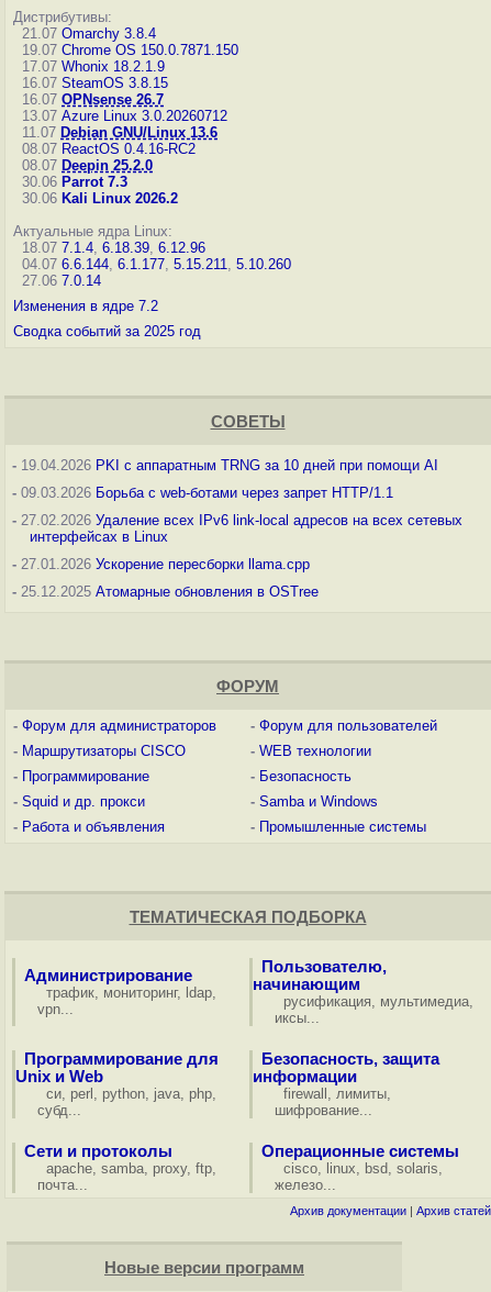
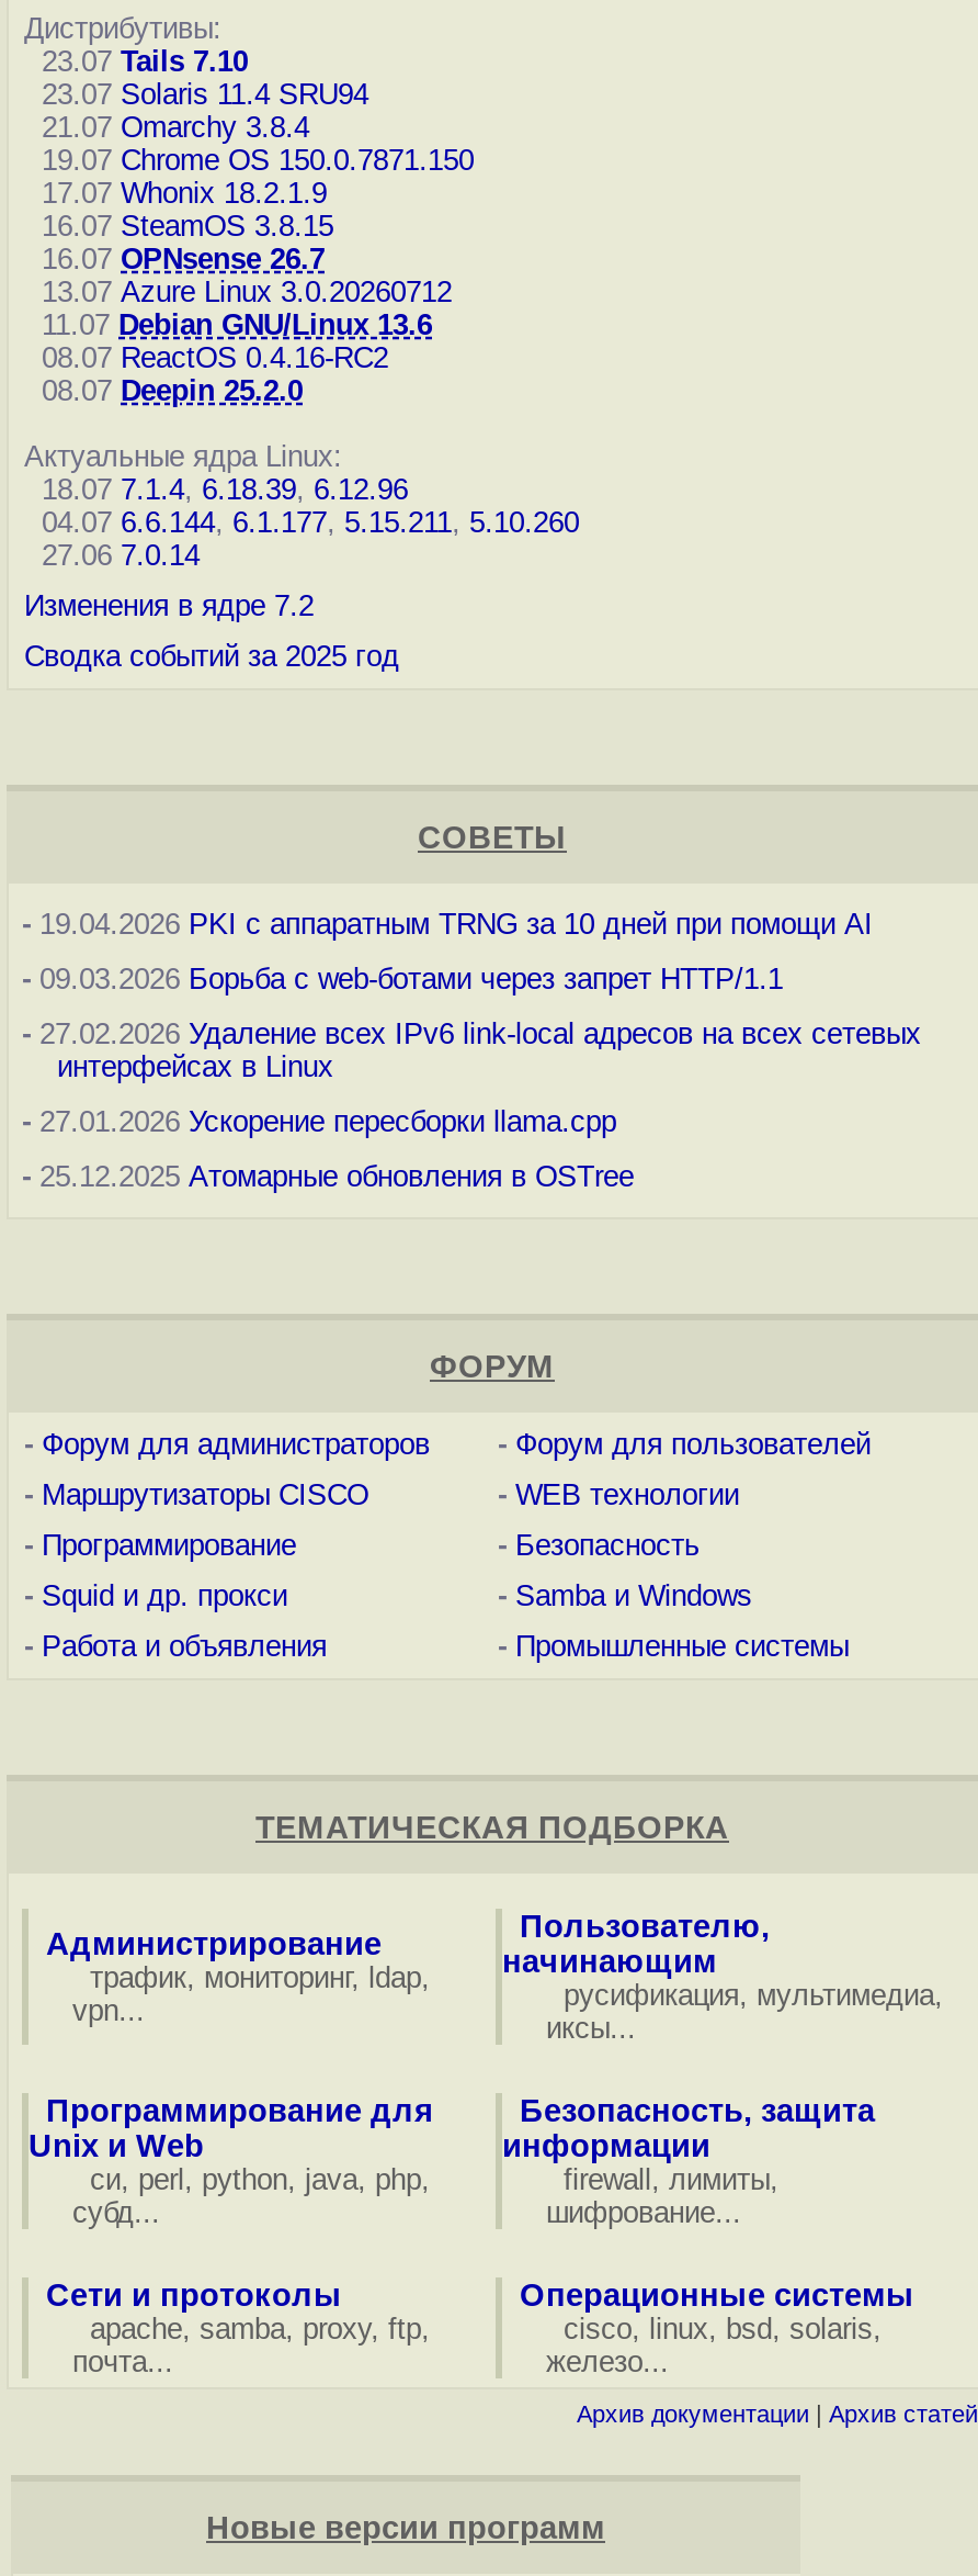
none -> [24,45,368,111] 23.07 Tails 7.10 | 23.07 Solaris 11.4 SRU94
moved [13,25,238,174] -> [24,111,474,407]: 21.07 Omarchy 3.8.4 | 19.07 Chrome OS 150.0.7871.150 | 17.07 Whonix 18.2.1.9 | ... | 08.07 ReactOS 0.4.16-RC2 | 08.07 Deepin 25.2.0
[13,174,178,207] 30.06 Parrot 7.3 | 30.06 Kali Linux 2026.2 -> none

